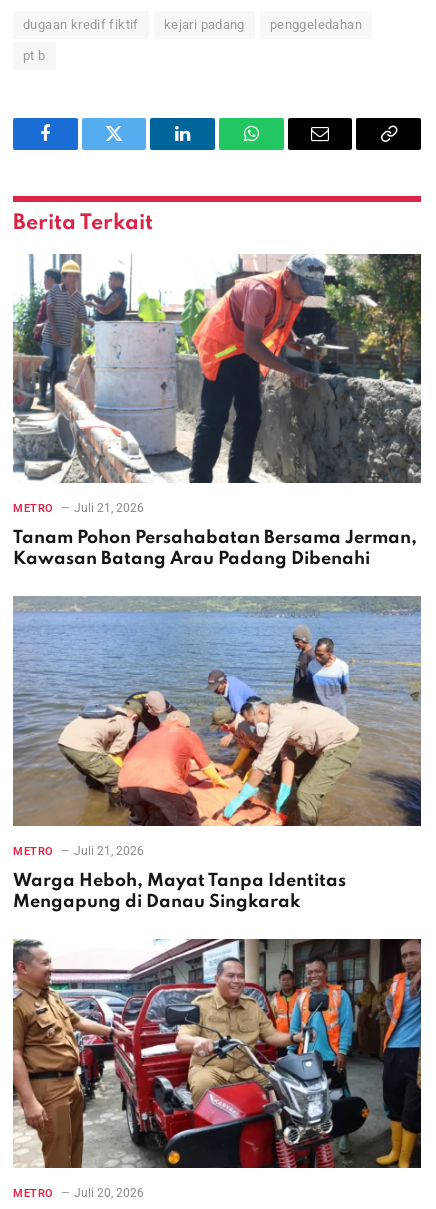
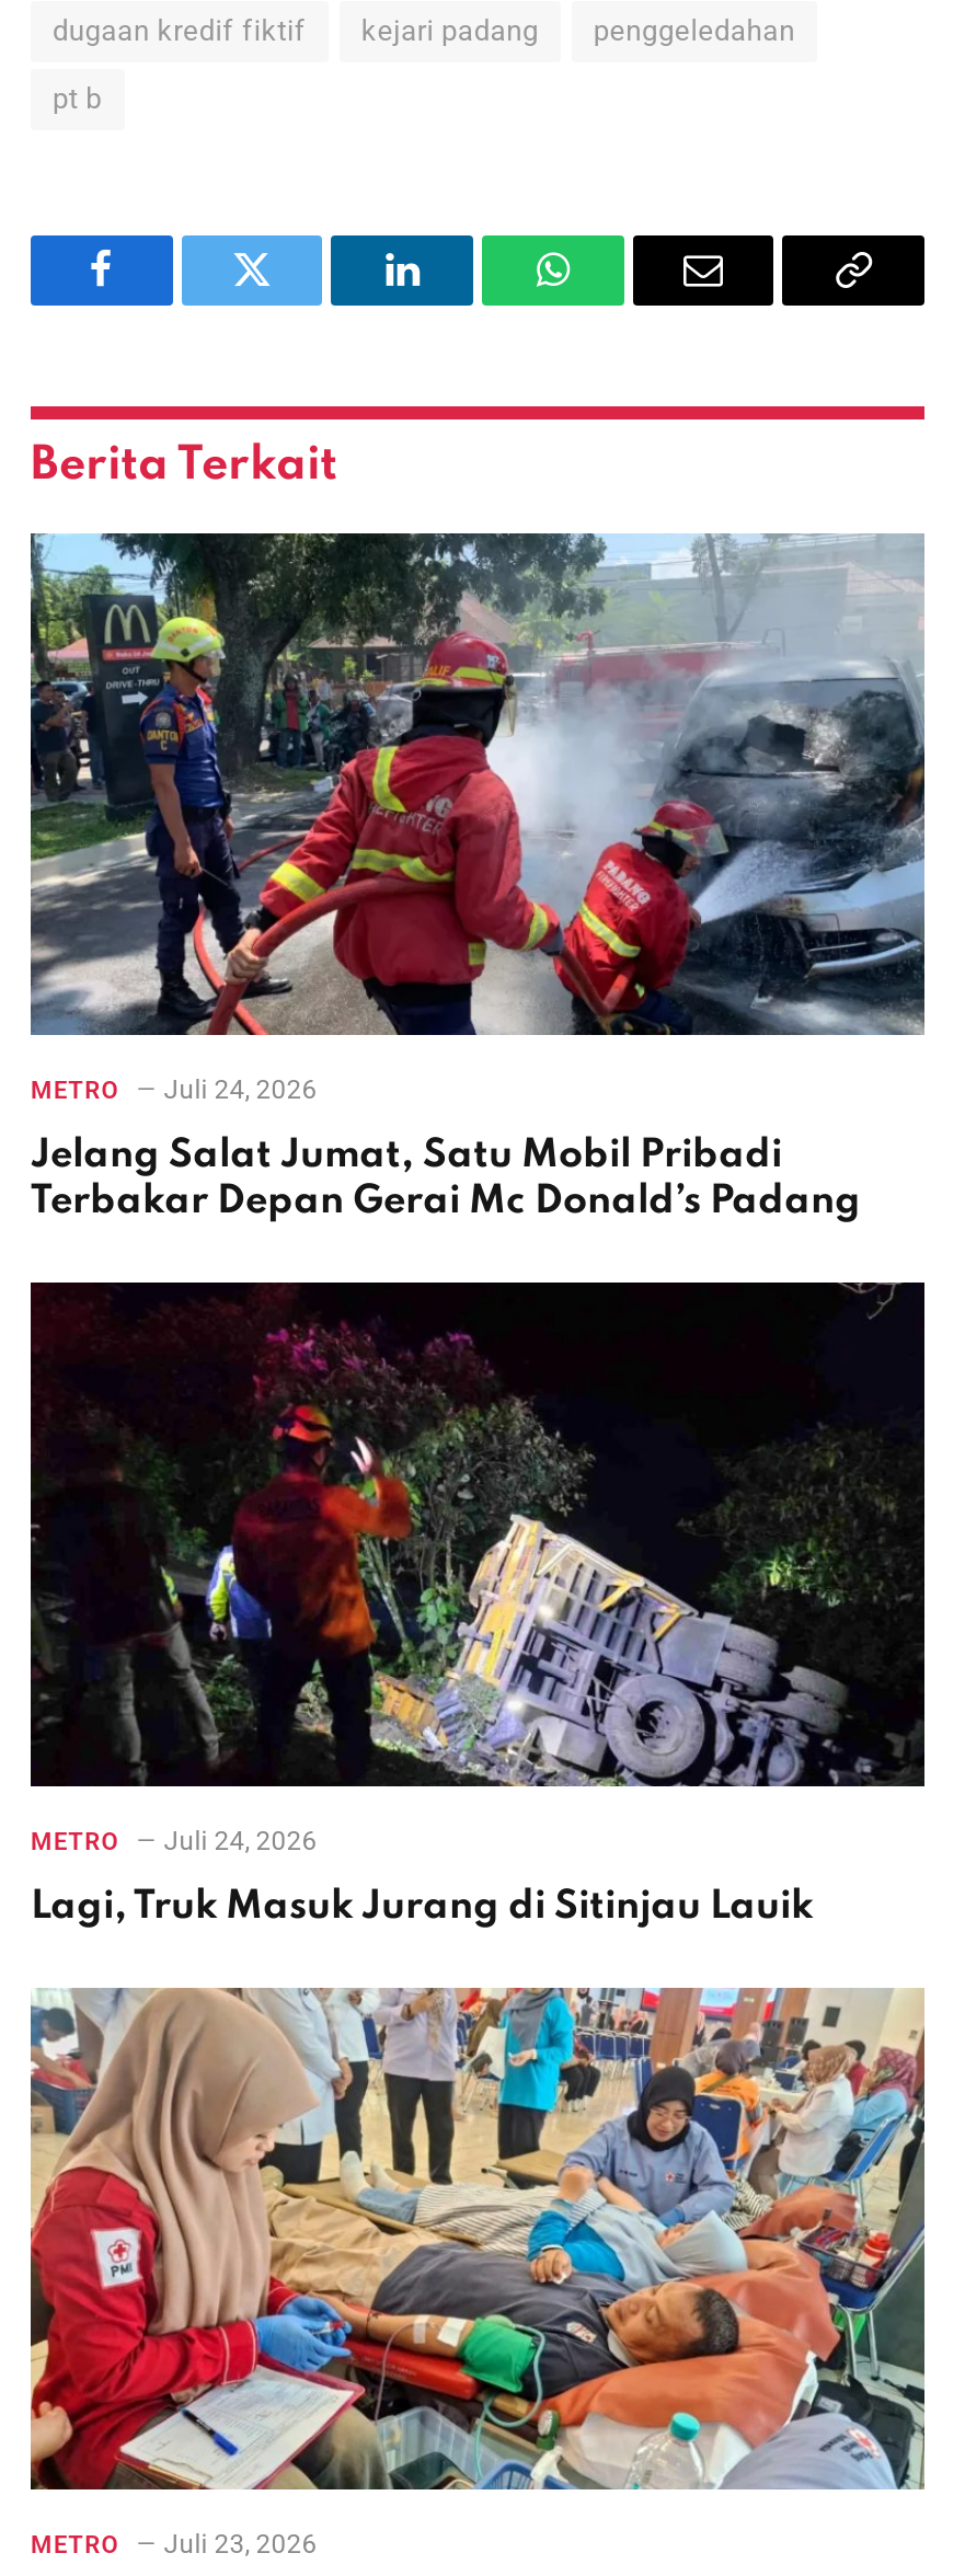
[13,253,422,515] [image] | METRO Juli 21, 2026 -> [28,531,924,1105] [image] | METRO Juli 24, 2026
[13,529,417,568] Tanam Pohon Persahabatan Bersama Jerman, | Kawasan Batang Arau Padang Dibenahi -> [31,1136,861,1221] Jelang Salat Jumat, Satu Mobil Pribadi | Terbakar Depan Gerai Mc Donald’s Padang
[12,596,422,857] [image] | METRO Juli 21, 2026 -> [28,1283,927,1855] [image] | METRO Juli 24, 2026
[13,871,346,910] Warga Heboh, Mayat Tanpa Identitas | Mengapung di Danau Singkarak -> [31,1886,813,1925] Lagi, Truk Masuk Jurang di Sitinjau Lauik
[13,938,421,1200] [image] | METRO Juli 20, 2026 -> [28,1986,924,2560] [image] | METRO Juli 23, 2026

